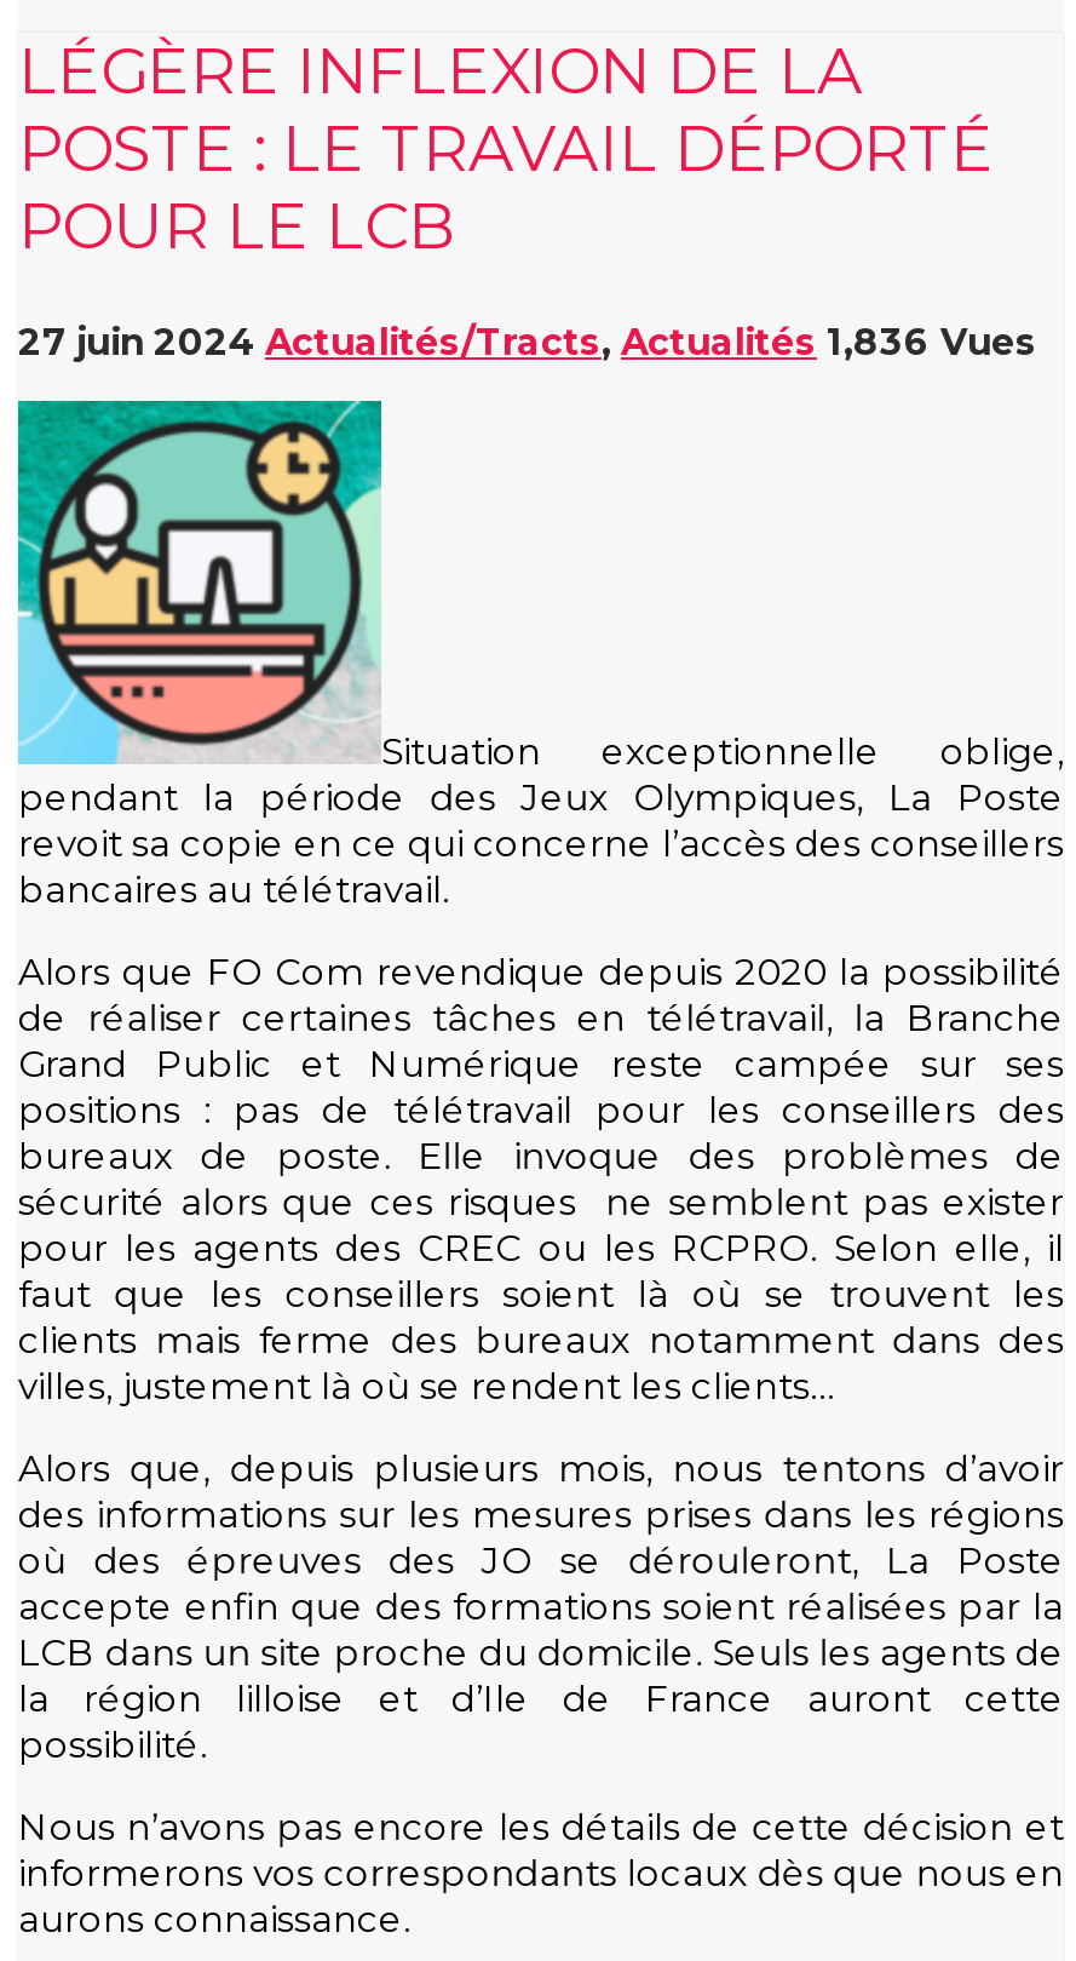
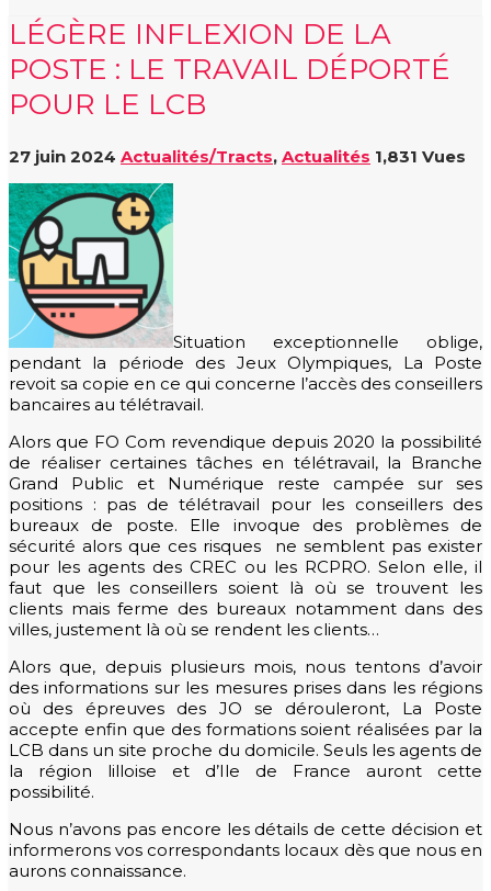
[18,318,1037,364] 27 juin 2024 Actualités/Tracts, Actualités 1,836 Vues -> [9,146,466,167] 27 juin 2024 Actualités/Tracts, Actualités 1,831 Vues

